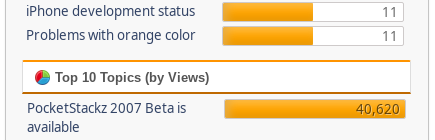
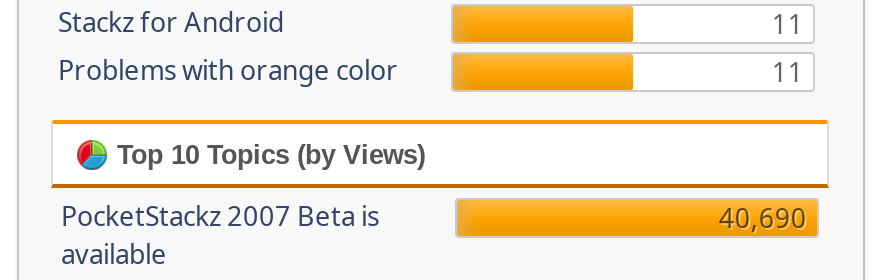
[25,2,194,20] iPhone development status -> [58,4,284,40] Stackz for Android
[356,100,400,118] 40,620 -> [719,200,807,236] 40,690

